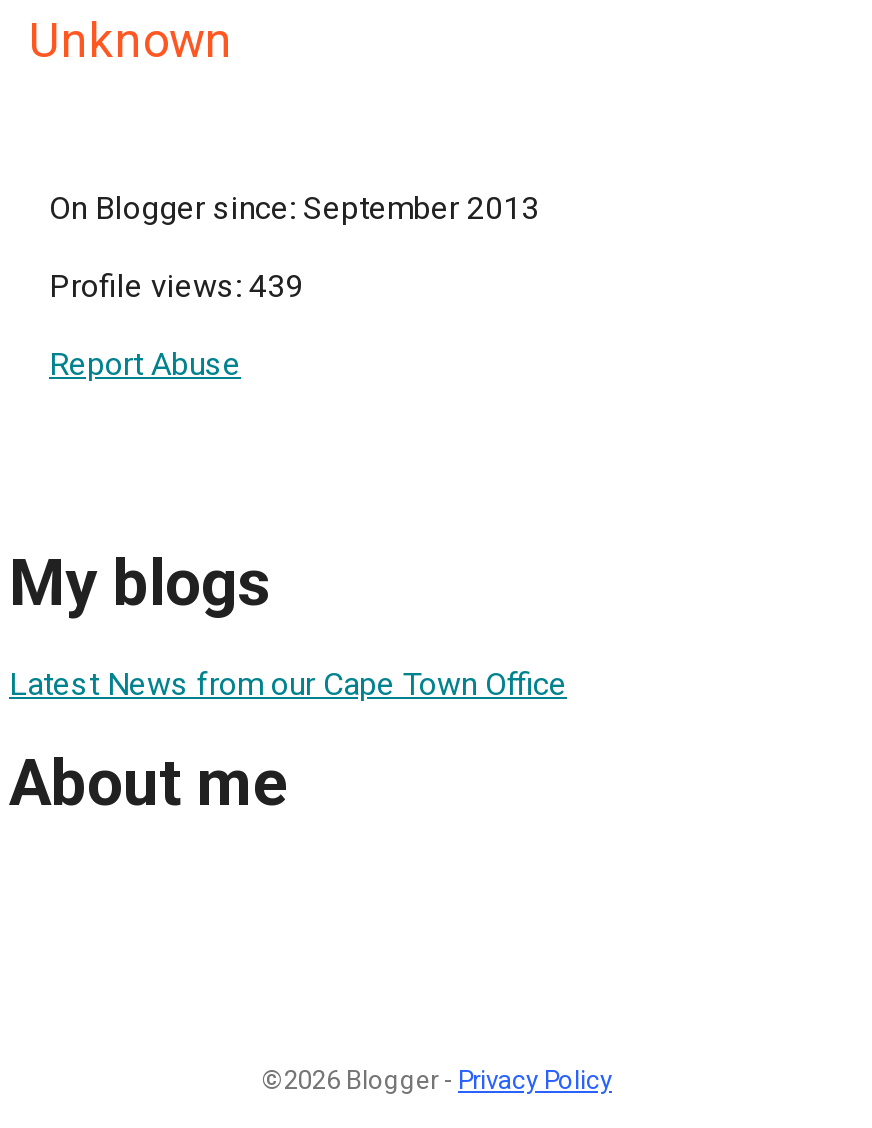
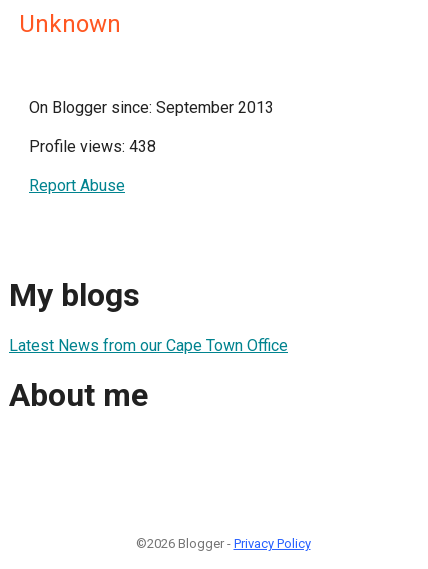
[49,267,303,305] Profile views: 439 -> [29,137,156,156] Profile views: 438

